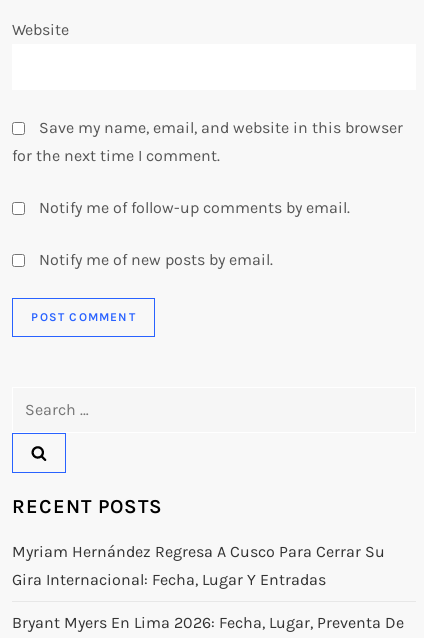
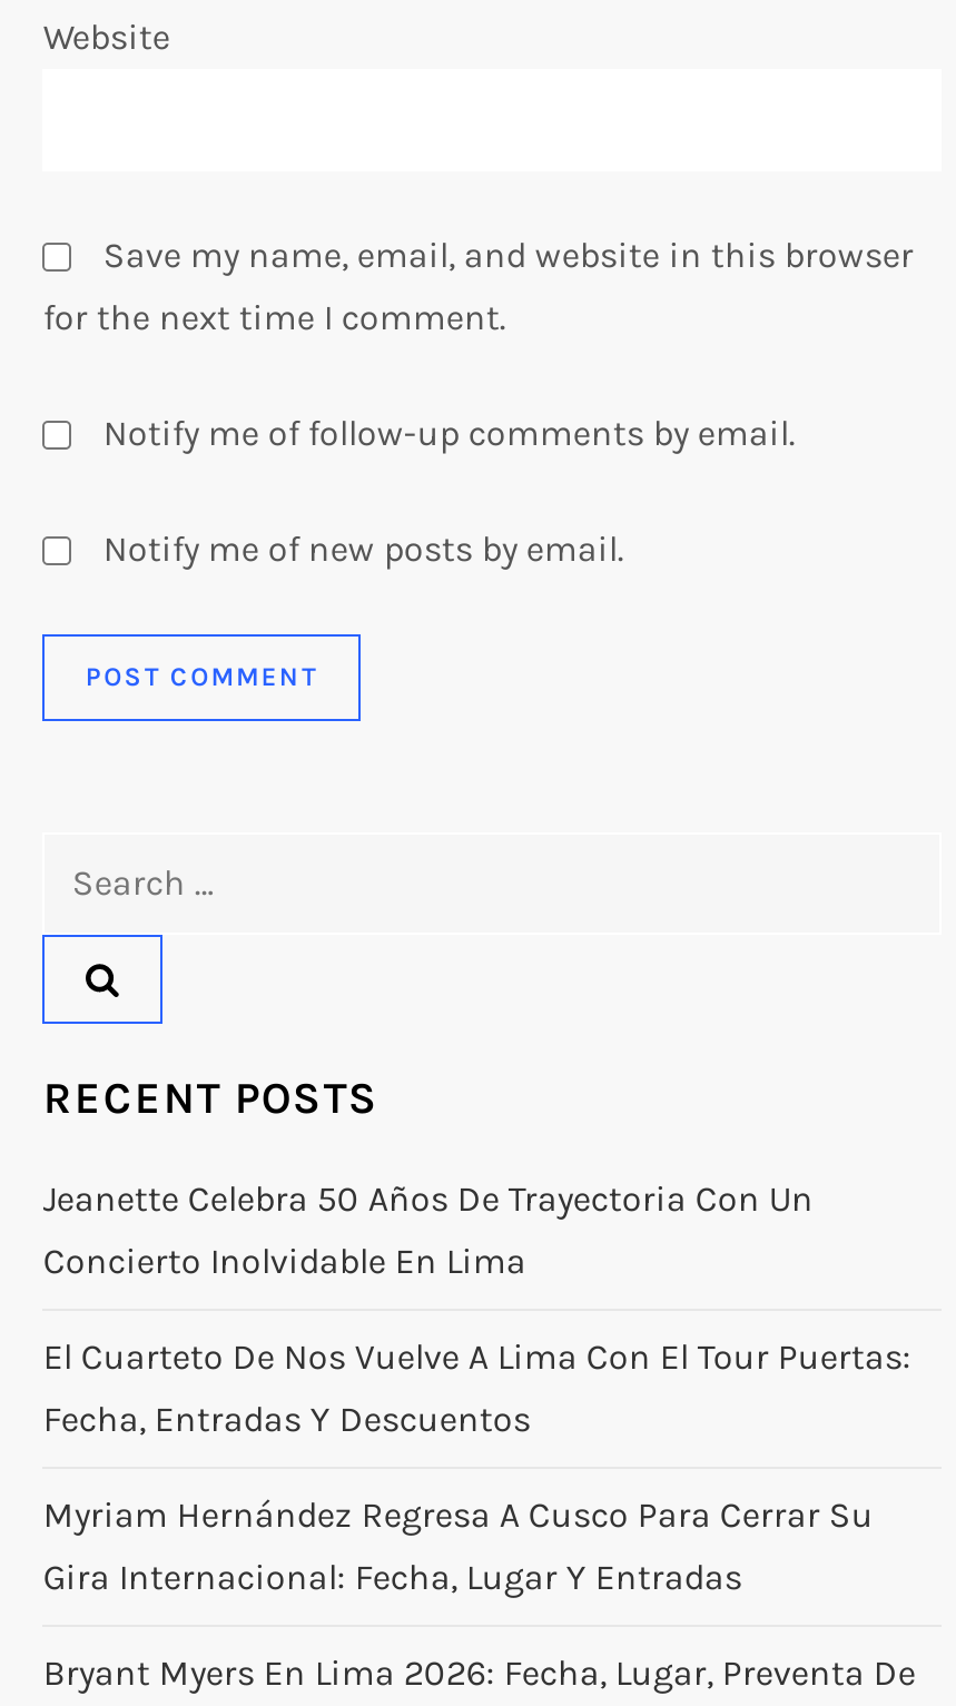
none -> [43,1177,911,1440] Jeanette Celebra 50 Años De Trayectoria Con Un | Concierto Inolvidable En Lima | El Cuarteto De Nos Vuelve A Lima Con El Tour Puertas: | Fecha, Entradas Y Descuentos

